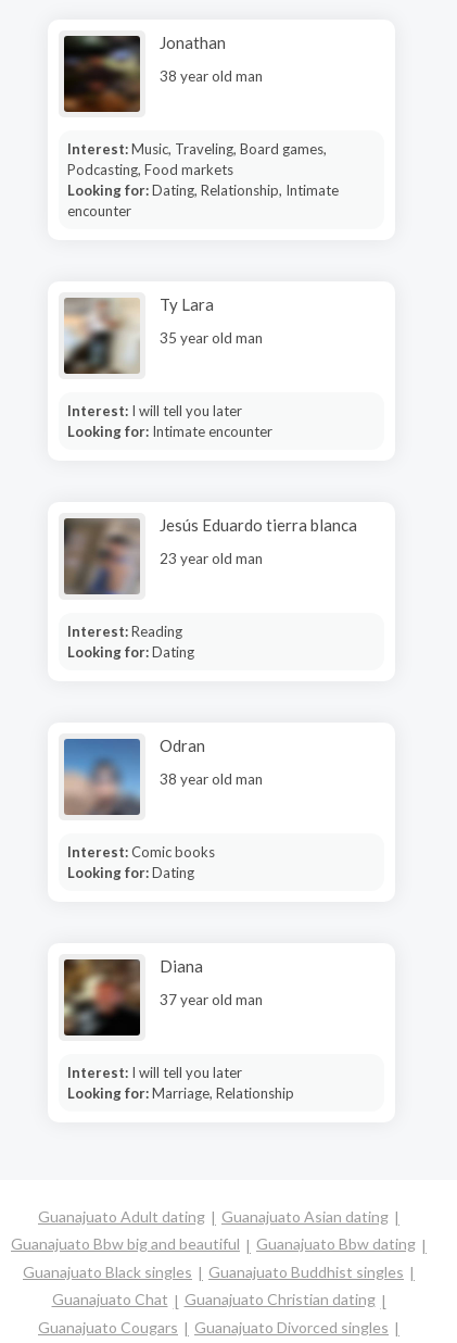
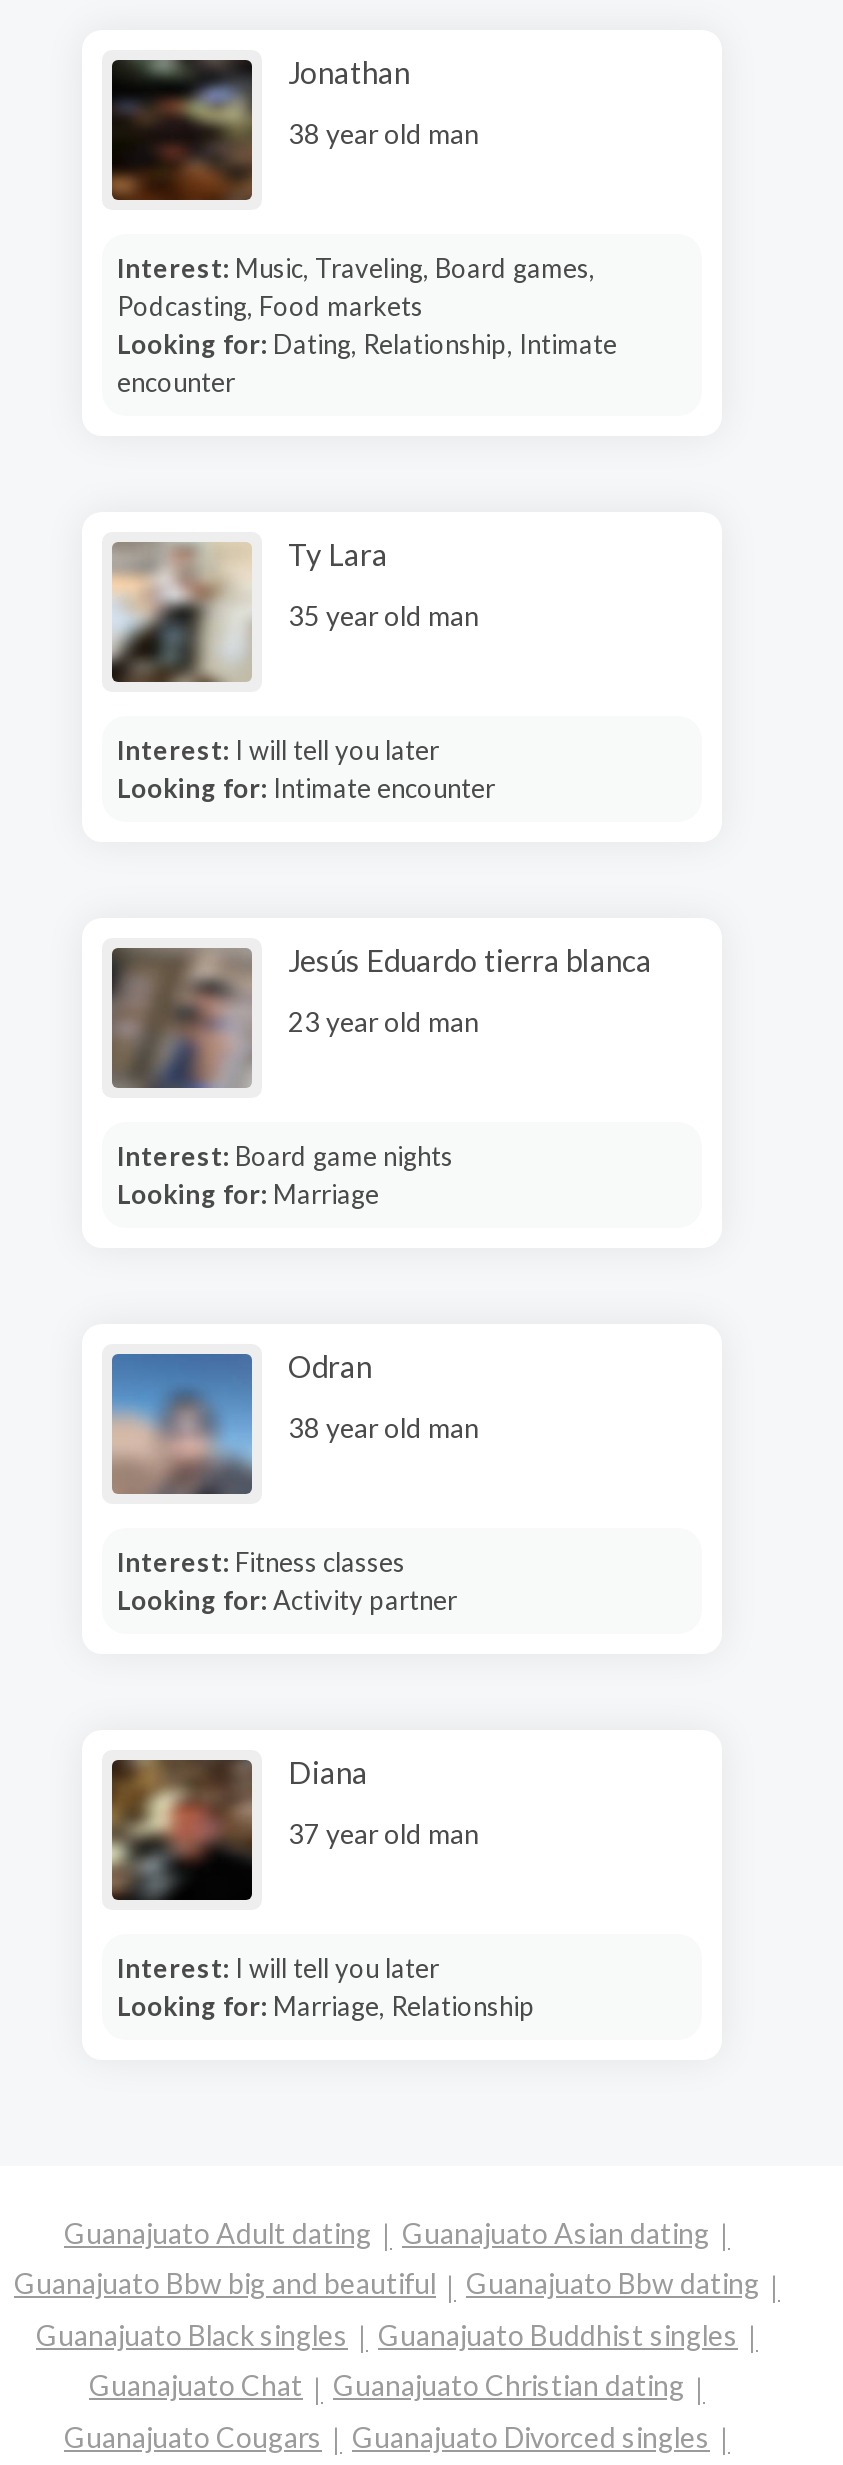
[67,622,194,660] Interest: Reading | Looking for: Dating -> [117,1139,453,1209] Interest: Board game nights | Looking for: Marriage
[67,843,214,881] Interest: Comic books | Looking for: Dating -> [117,1545,457,1615] Interest: Fitness classes | Looking for: Activity partner

